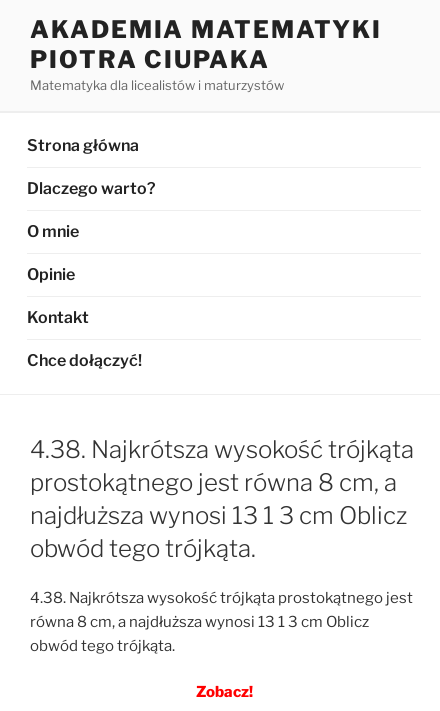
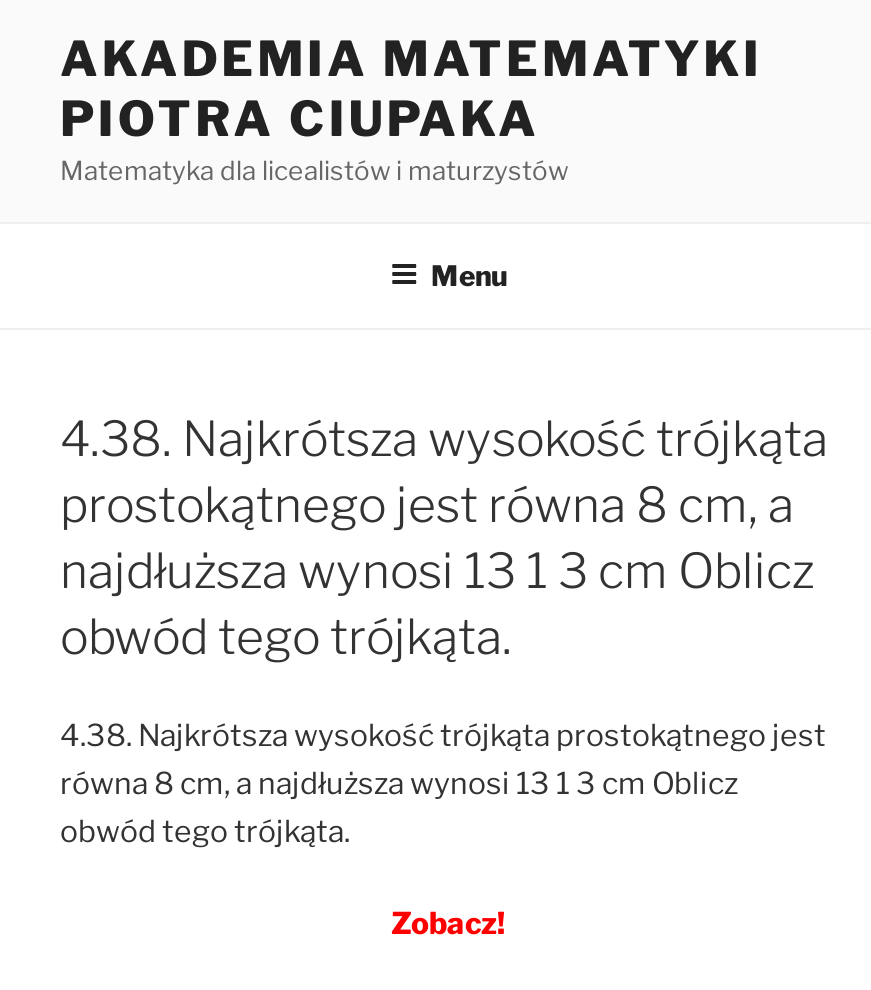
[27,136,156,370] Strona główna | Dlaczego warto? | O mnie | Opinie | Kontakt | Chce dołączyć! -> [431,258,507,292] Menu

